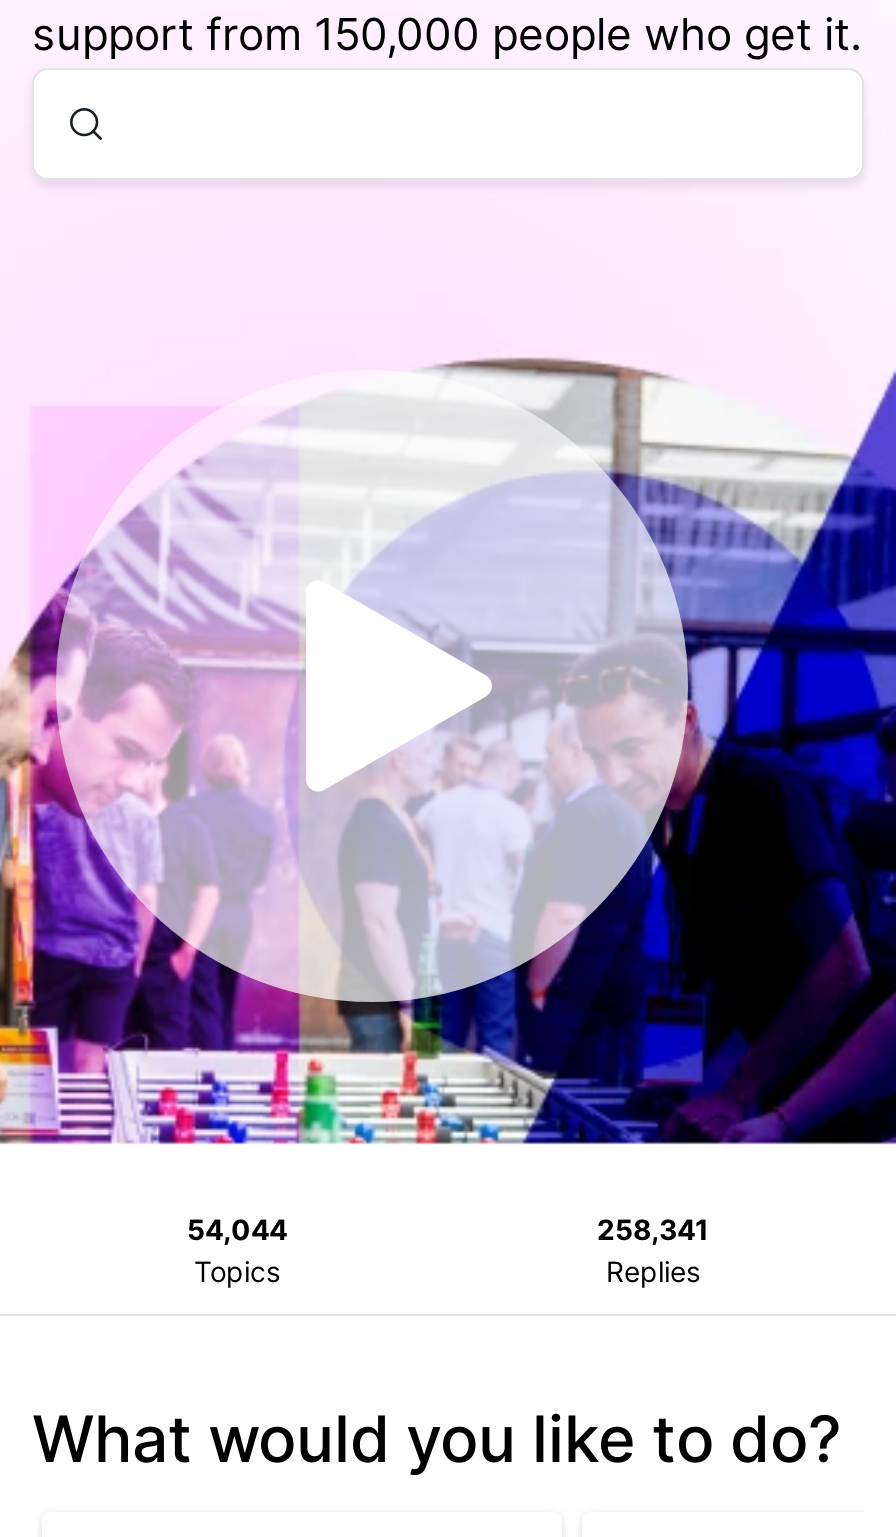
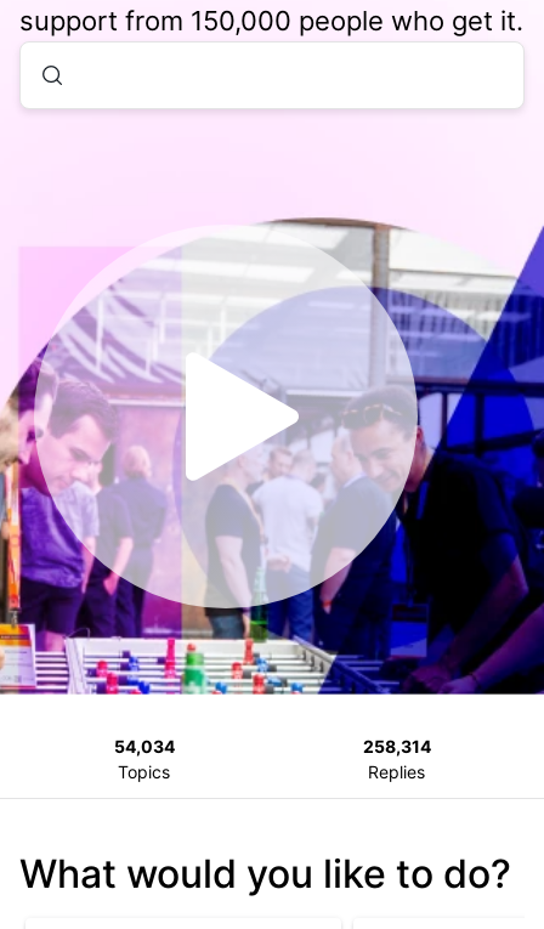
[187,1212,287,1246] 54,044 -> [114,736,174,757] 54,034
[597,1212,709,1246] 258,341 -> [362,736,430,757] 258,314

